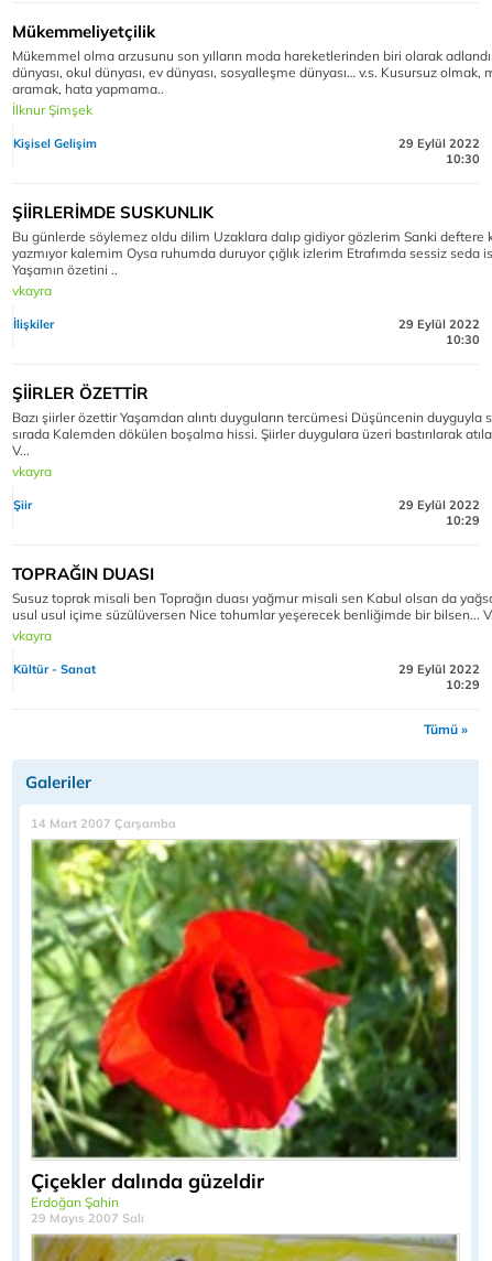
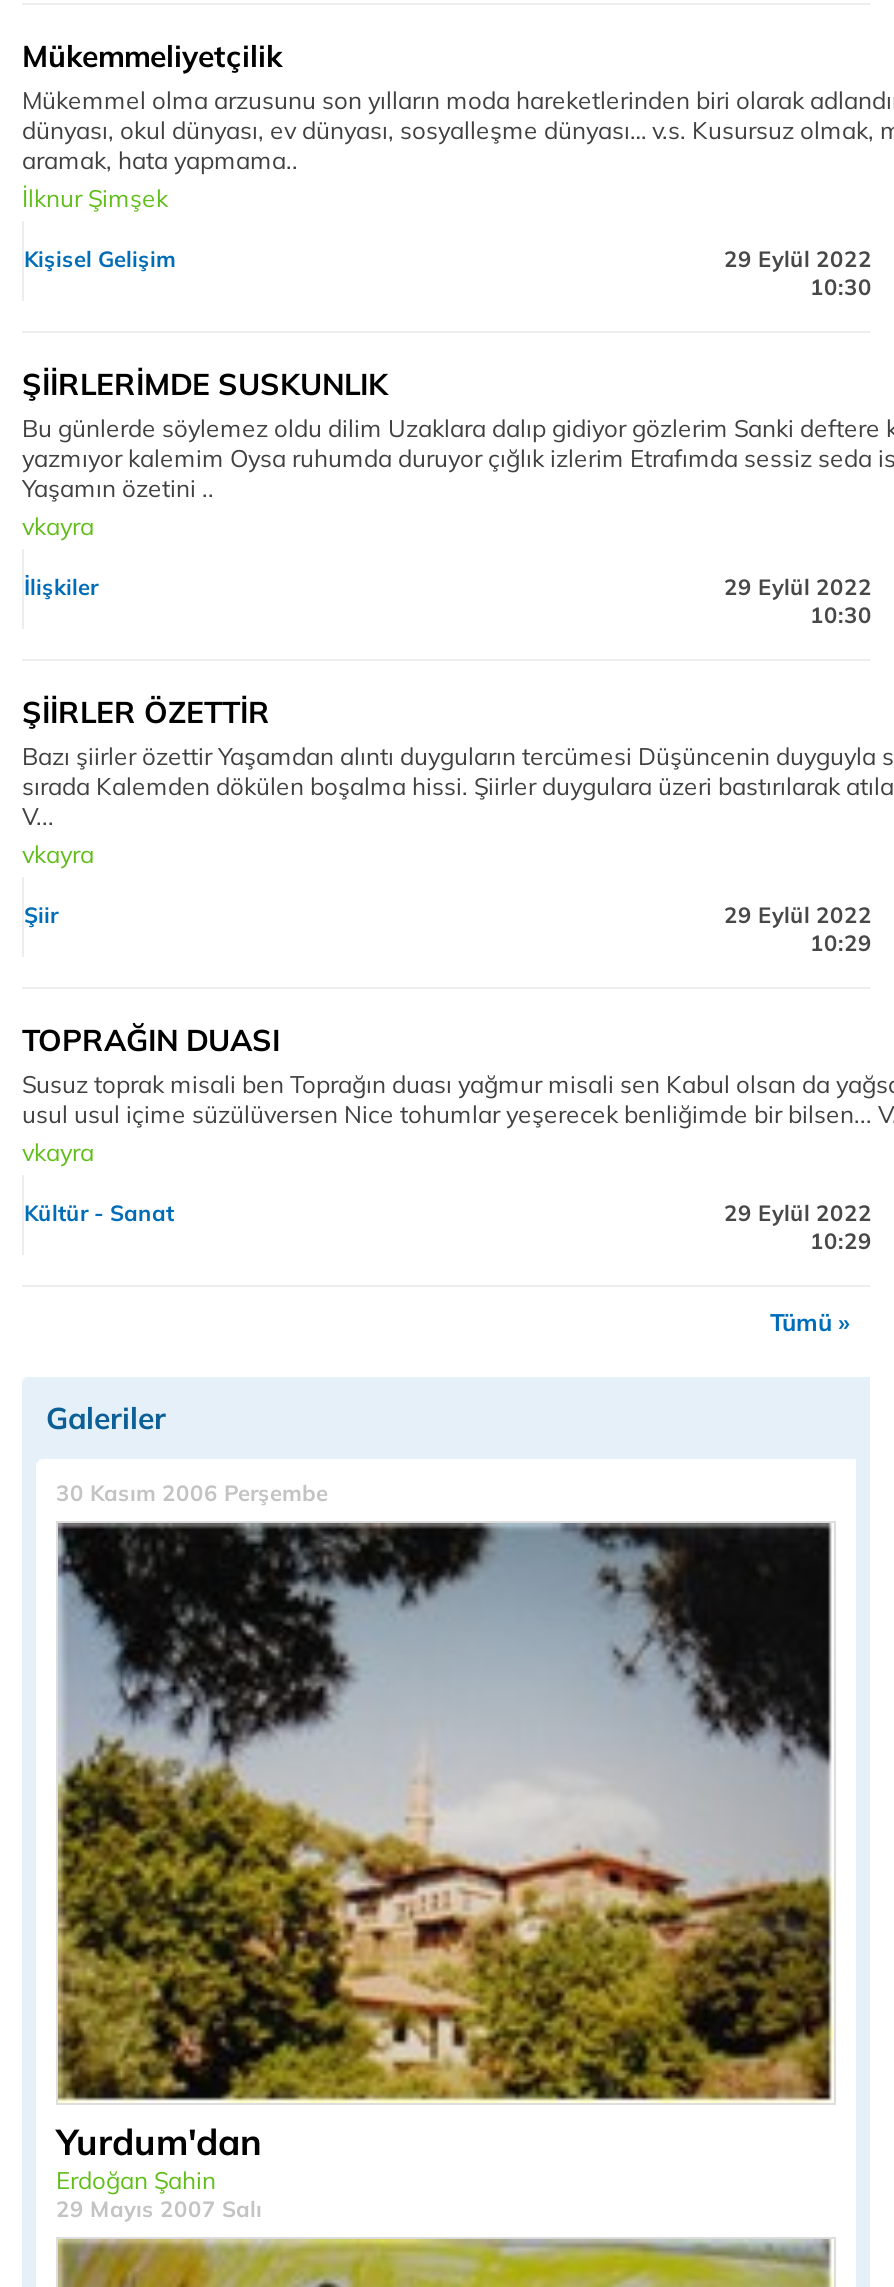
[31,816,176,831] 14 Mart 2007 Çarşamba -> [56,1480,328,1508] 30 Kasım 2006 Perşembe
[31,839,458,1194] [image] | Çiçekler dalında güzeldir -> [56,1521,832,2166] [image] | Yurdum'dan

